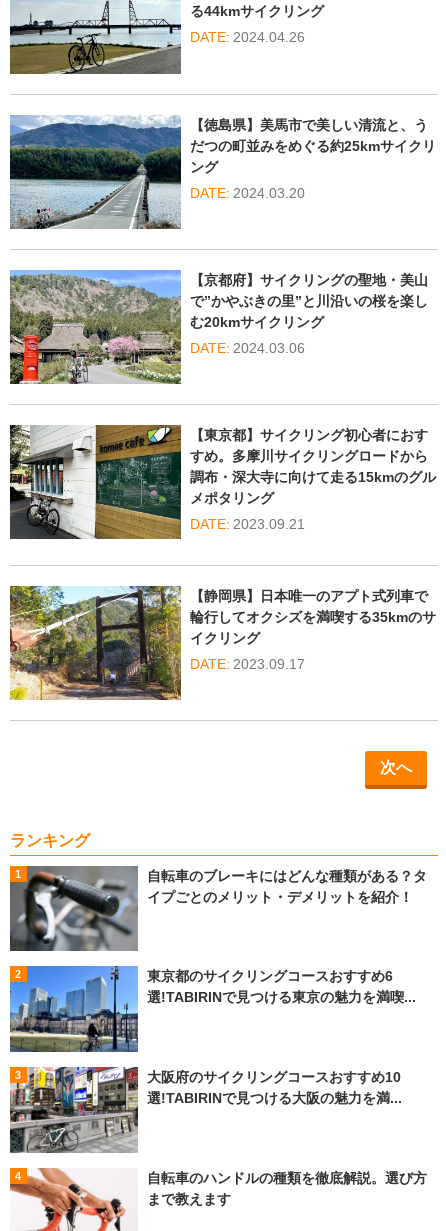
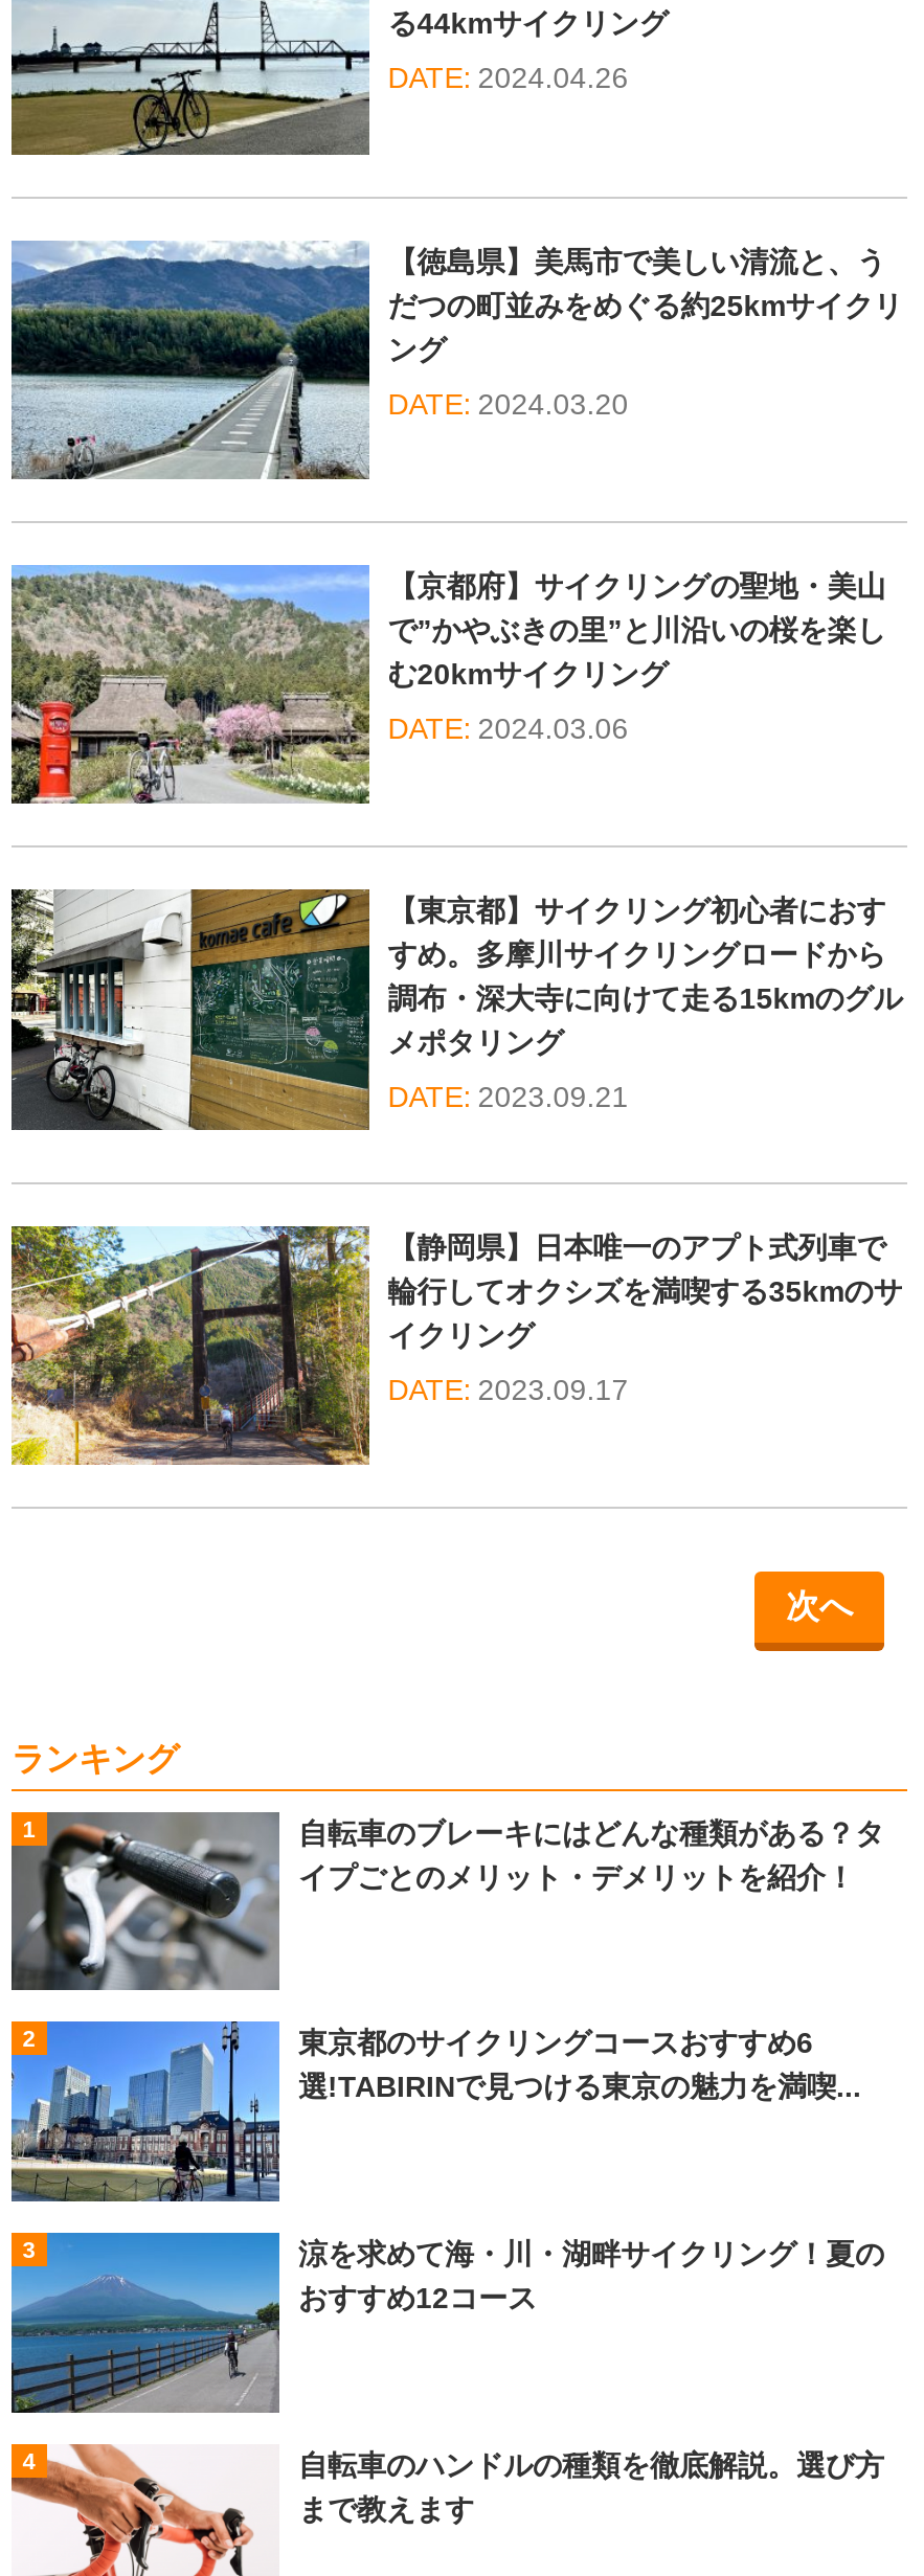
[9,1066,402,1153] [image] | 大阪府のサイクリングコースおすすめ10 | 選!TABIRINで見つける大阪の魅力を満... -> [9,2231,884,2413] [image] | 涼を求めて海・川・湖畔サイクリング！夏の | おすすめ12コース

